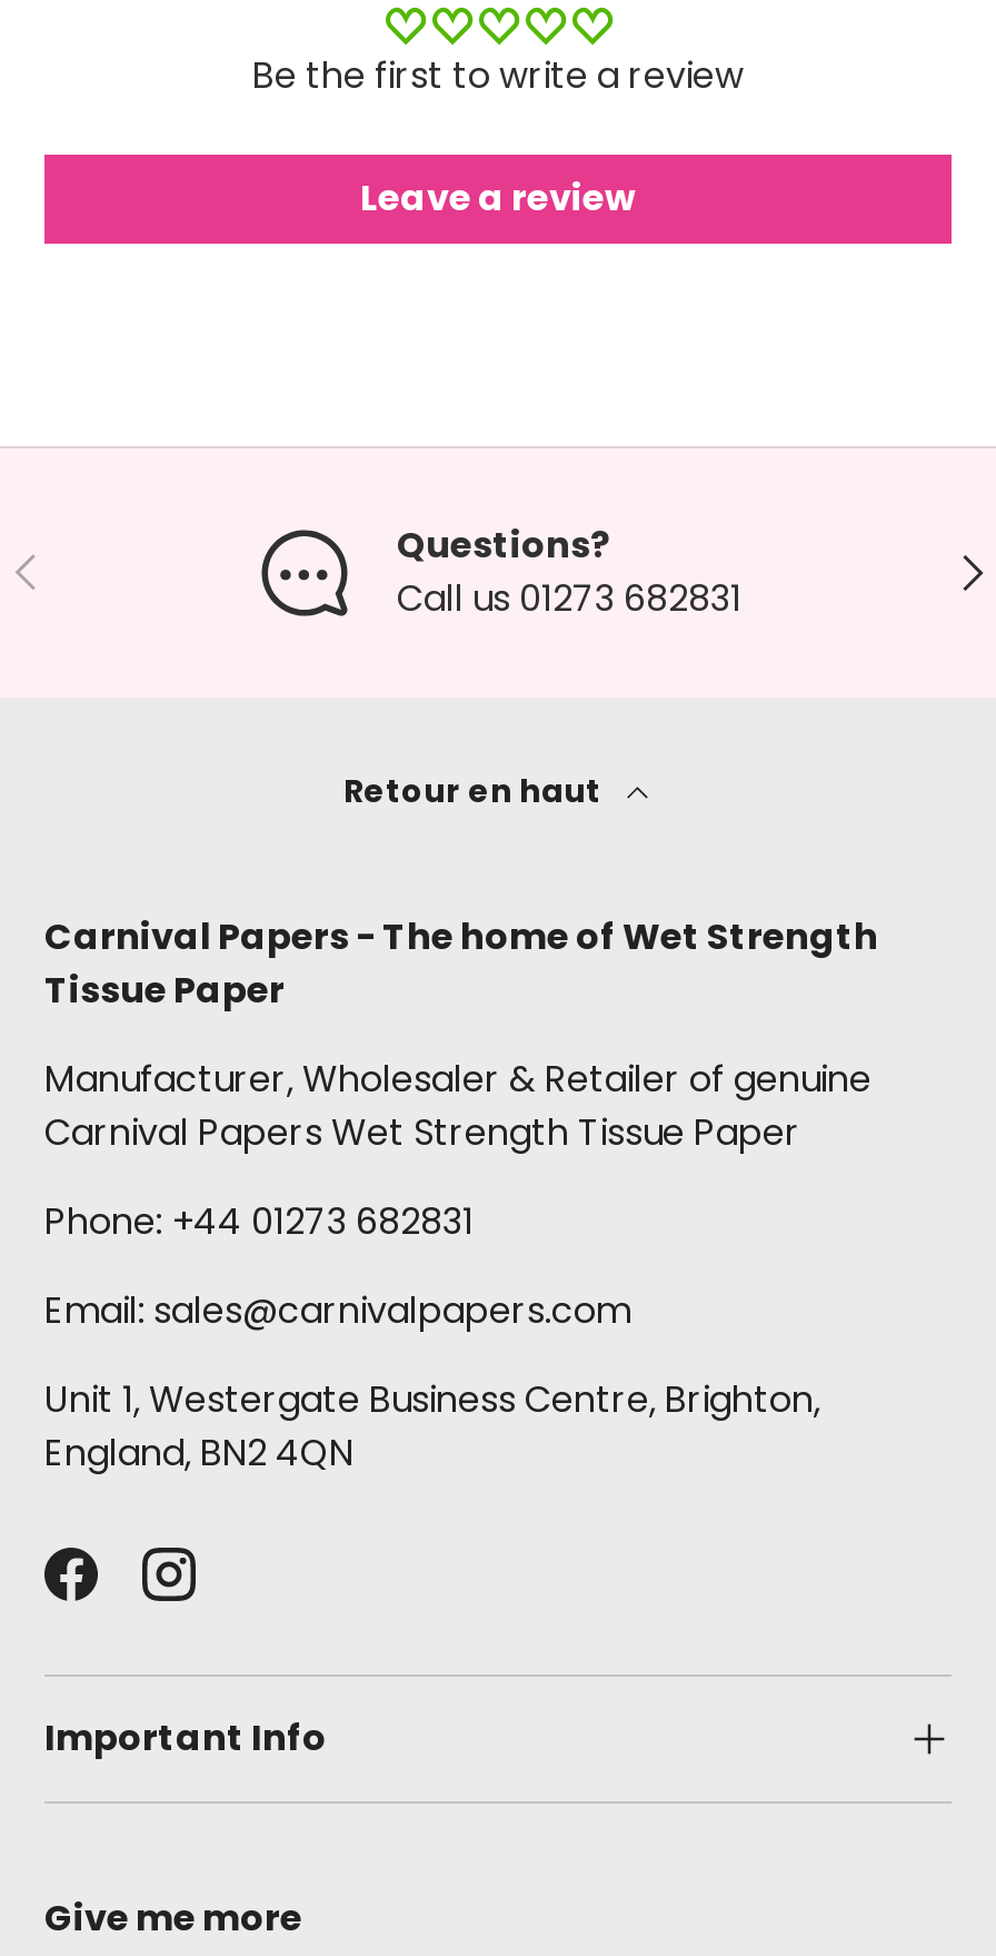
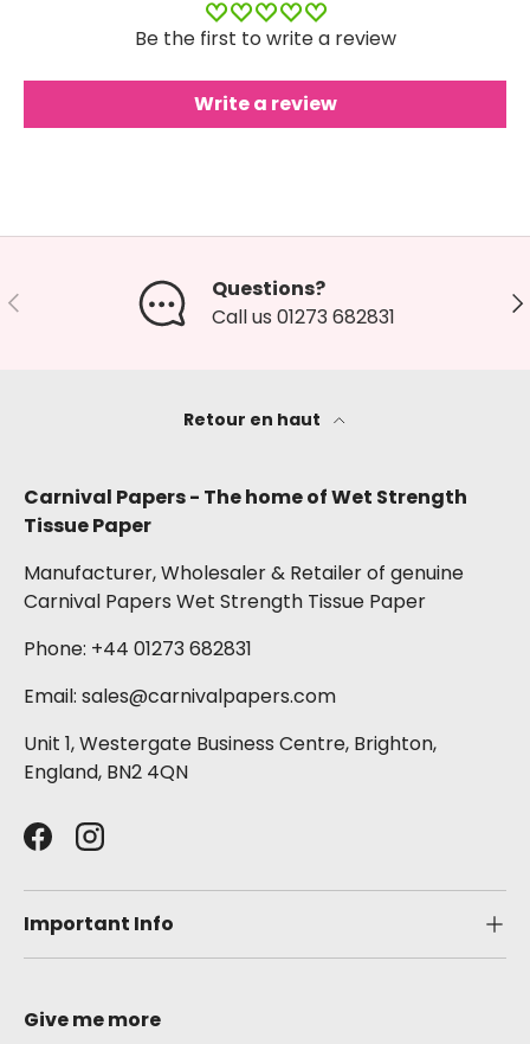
[360,173,636,224] Leave a review -> [193,90,337,118] Write a review

